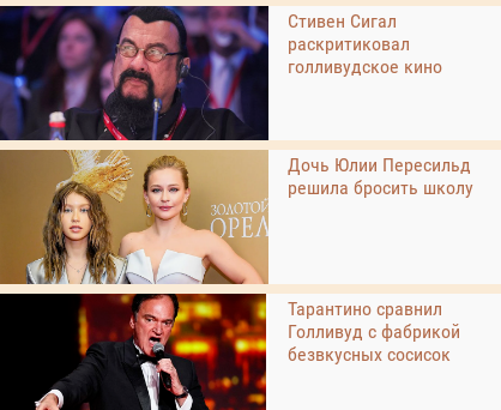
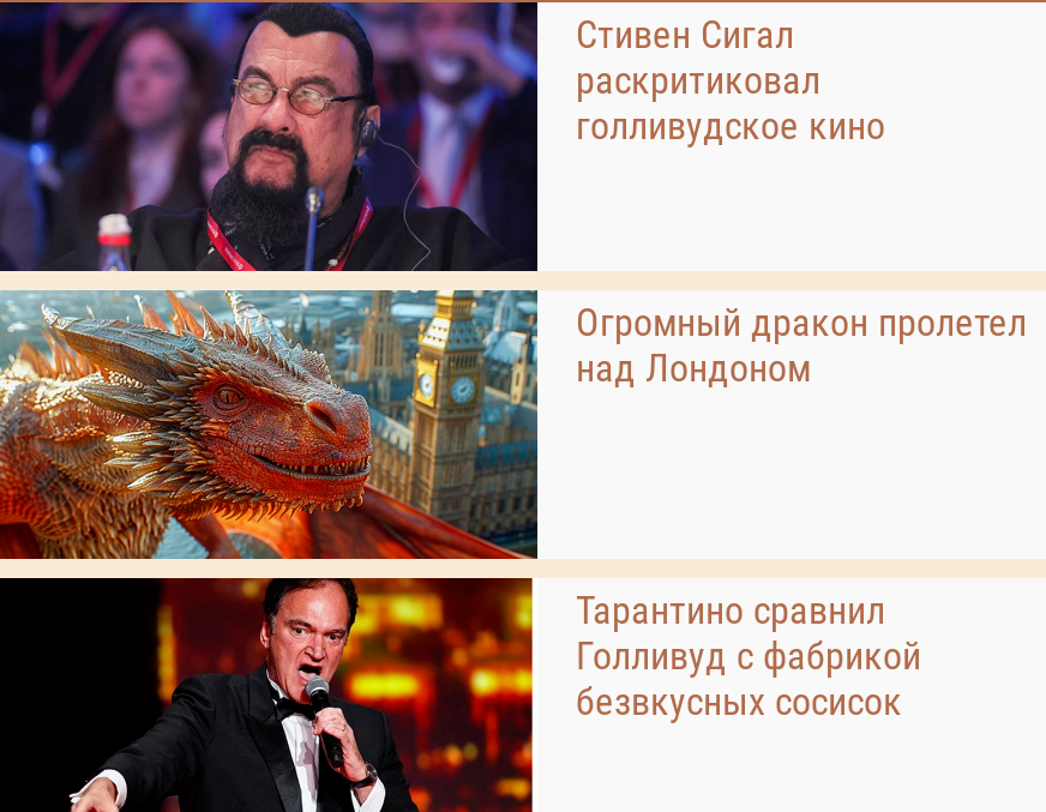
[4,149,473,284] [image] | Дочь Юлии Пересильд | решила бросить школу -> [7,289,1027,579] [image] | Огромный дракон пролетел | над Лондоном

